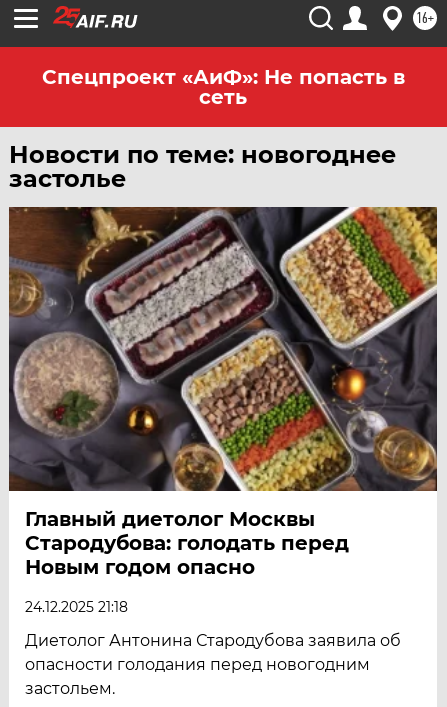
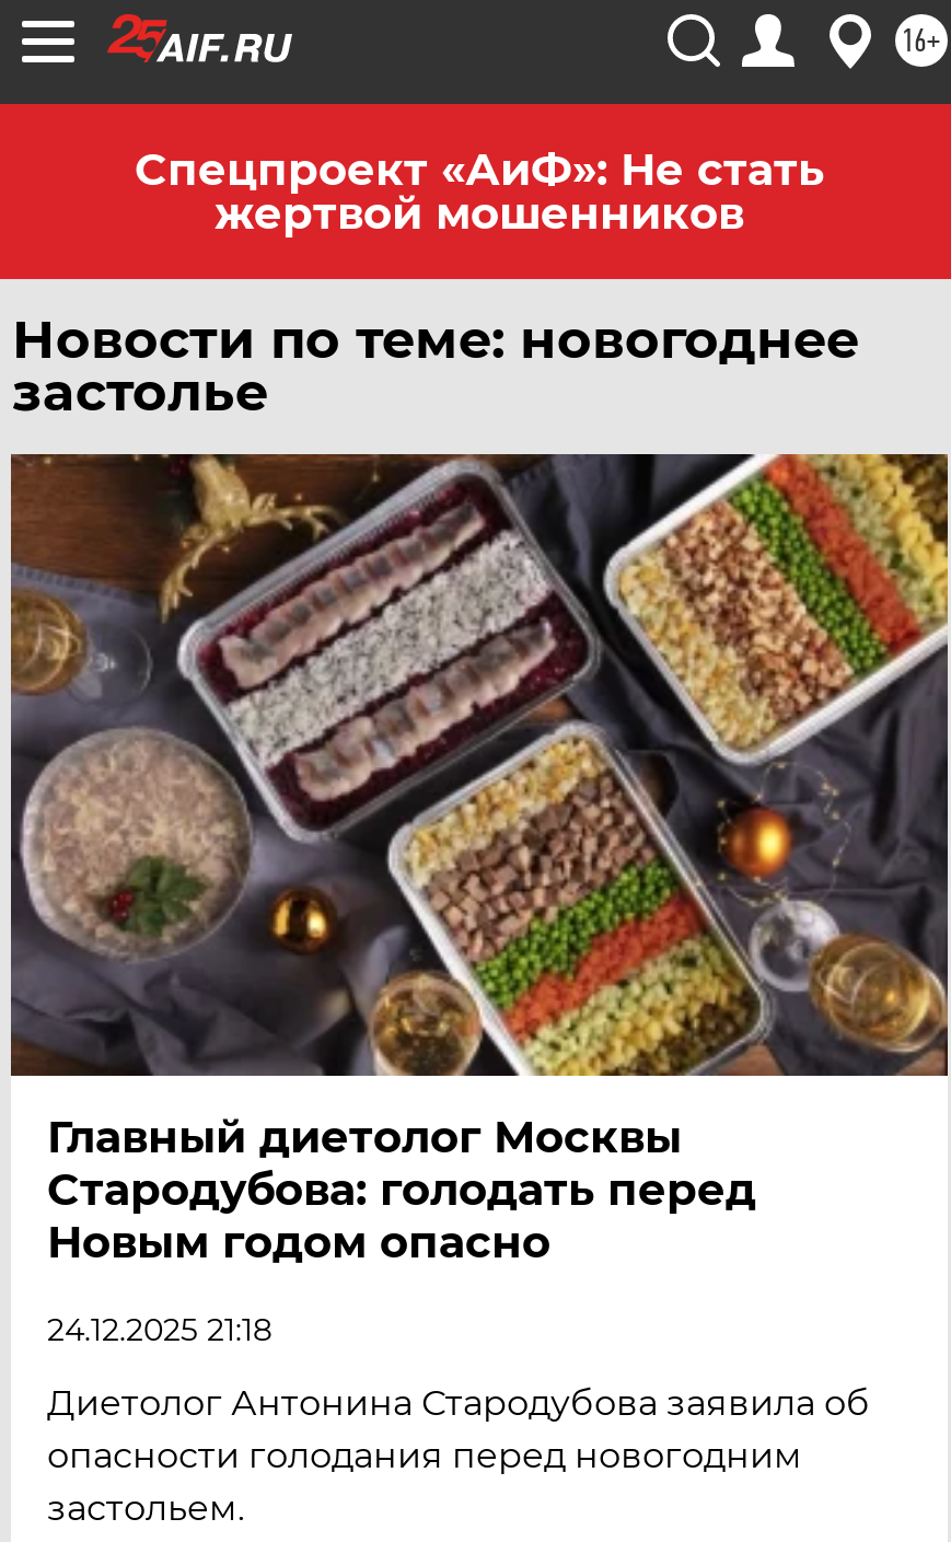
[41,65,404,109] Спецпроект «АиФ»: Не попасть в | сеть -> [135,143,824,240] Спецпроект «АиФ»: Не стать | жертвой мошенников

